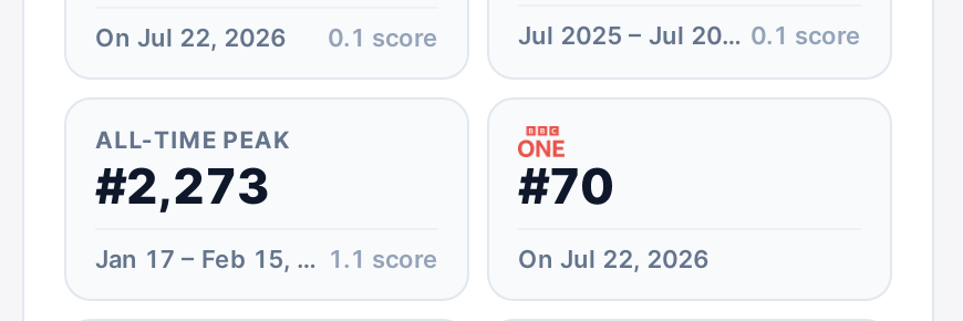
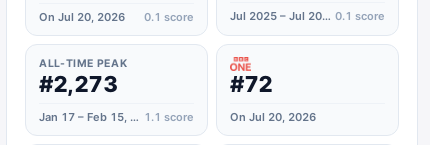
[95,22,438,53] On Jul 22, 2026 0.1 score -> [39,10,194,24] On Jul 20, 2026 0.1 score
[518,157,613,215] #70 -> [230,71,273,97] #72
[518,244,708,275] On Jul 22, 2026 -> [230,110,316,124] On Jul 20, 2026

